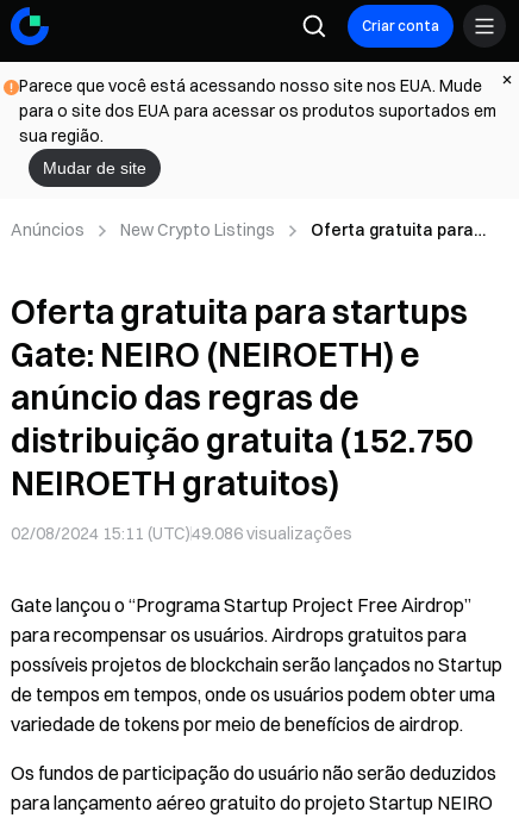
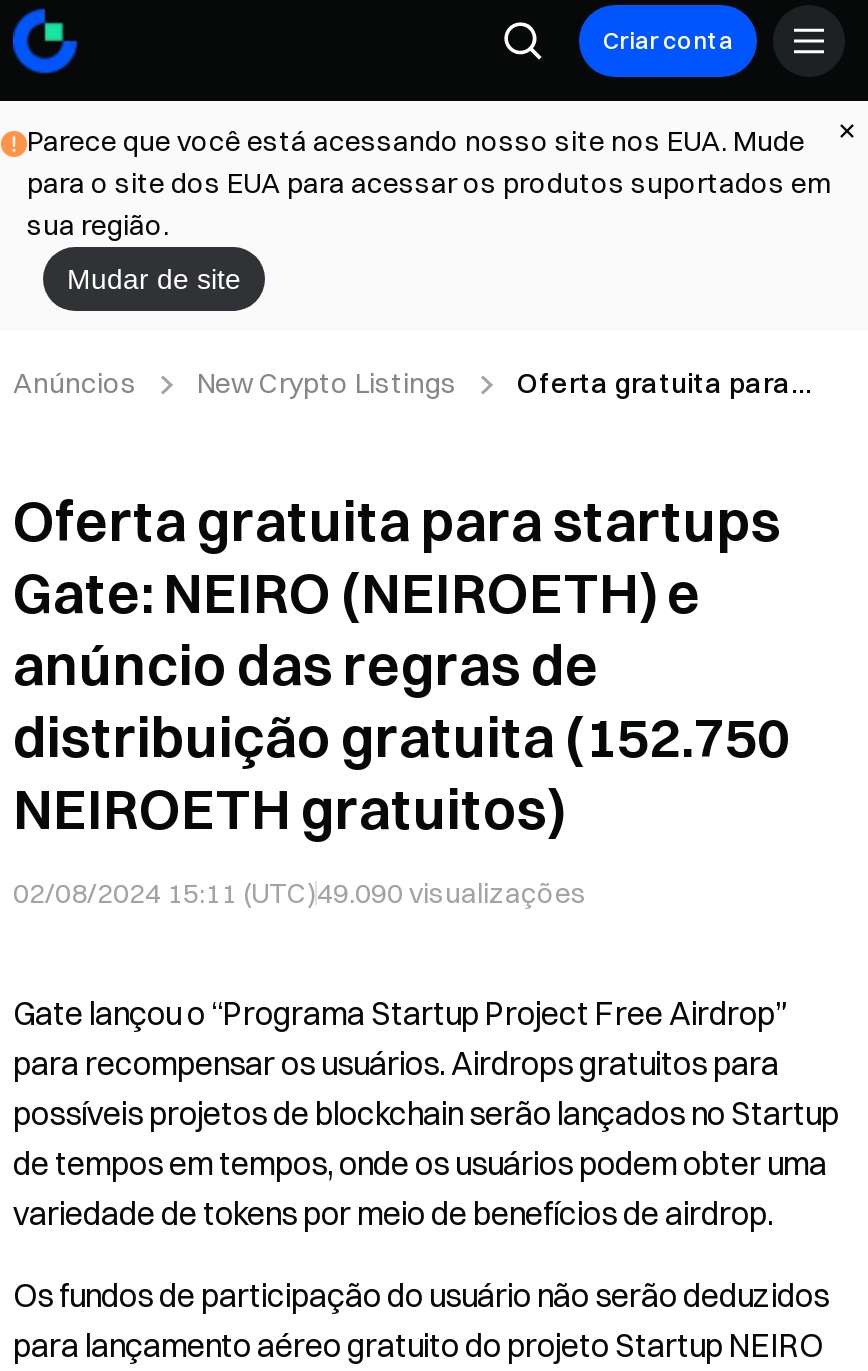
[11,523,352,544] 02/08/2024 15:11 (UTC)49.086 visualizações -> [13,875,587,911] 02/08/2024 15:11 (UTC)49.090 visualizações

